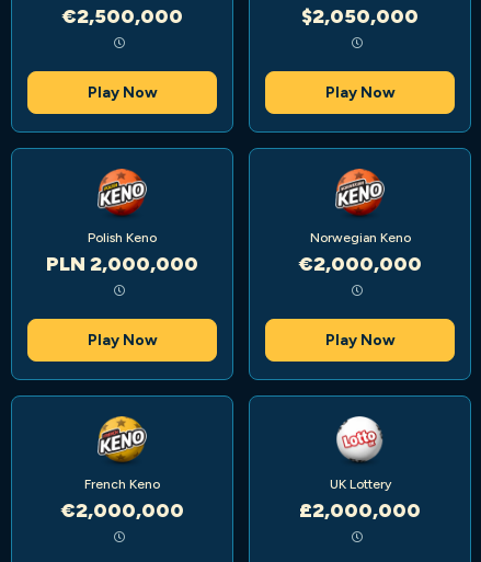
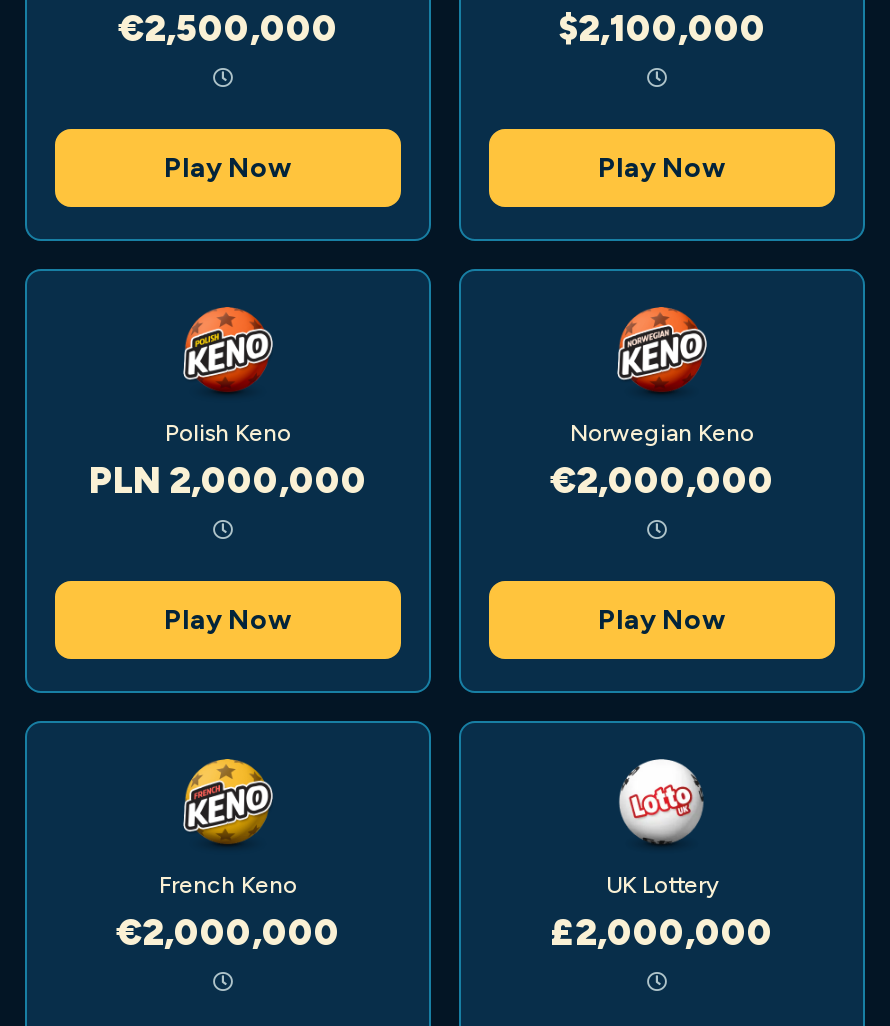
[301,4,419,28] $2,050,000 -> [558,8,766,52] $2,100,000

